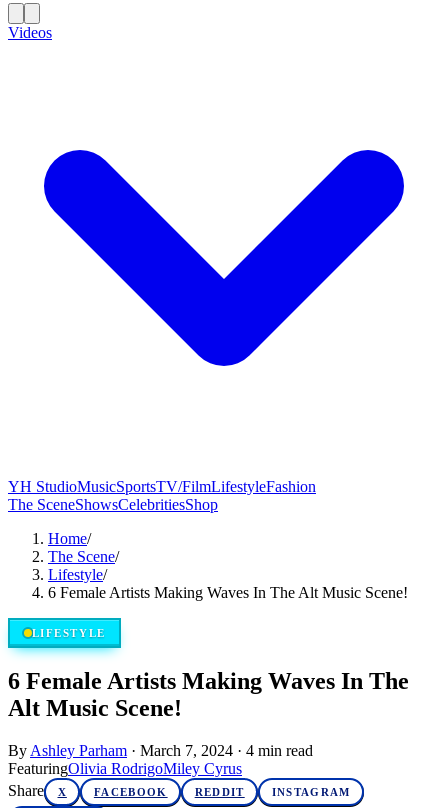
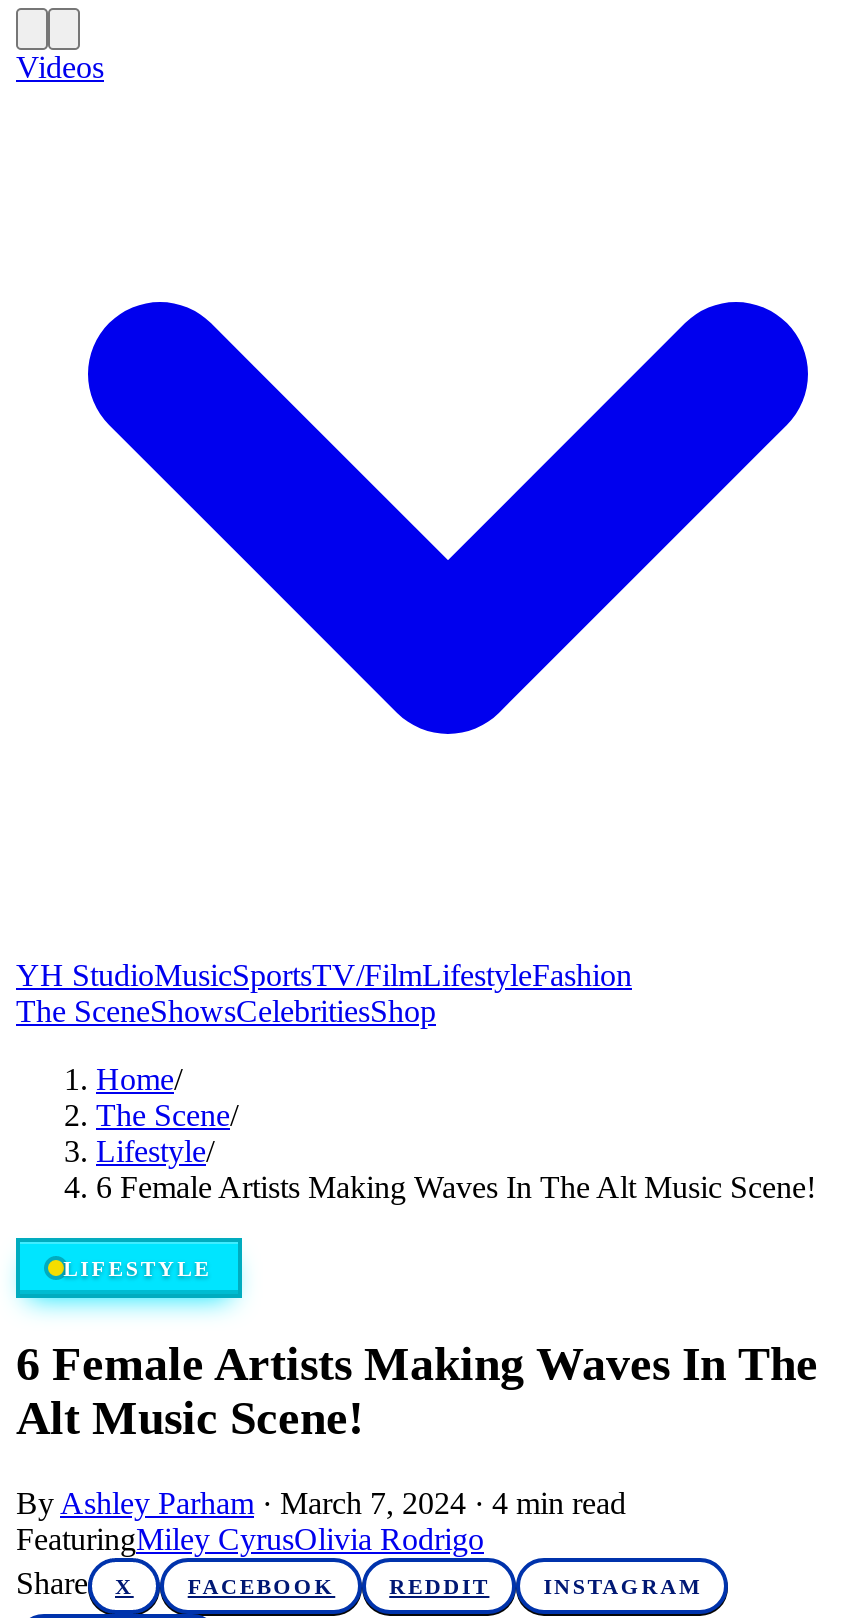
[8,760,242,777] FeaturingOlivia RodrigoMiley Cyrus -> [16,1522,484,1556] FeaturingMiley CyrusOlivia Rodrigo

